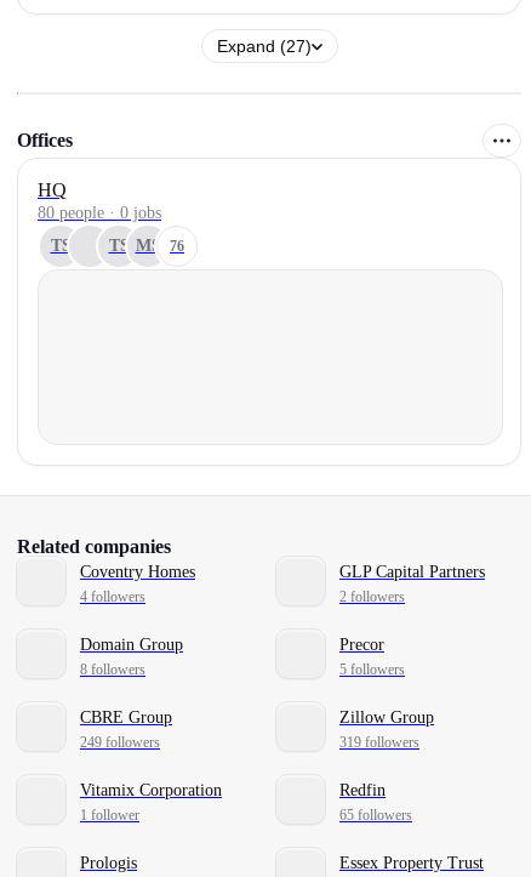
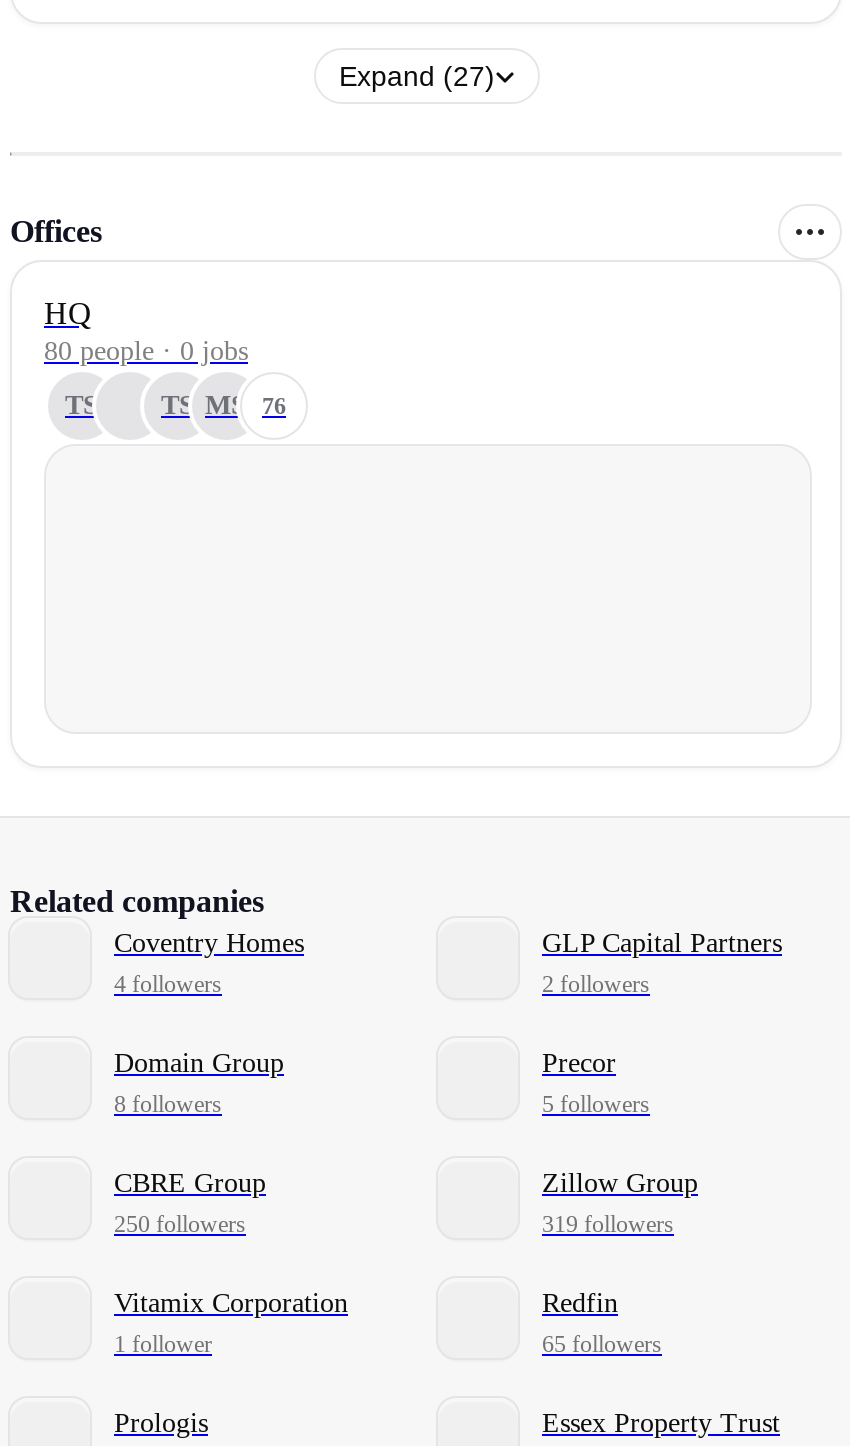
[80,734,160,751] 249 followers -> [114,1210,246,1238] 250 followers

